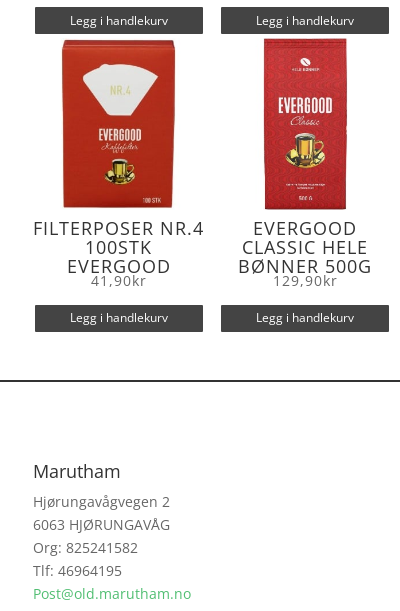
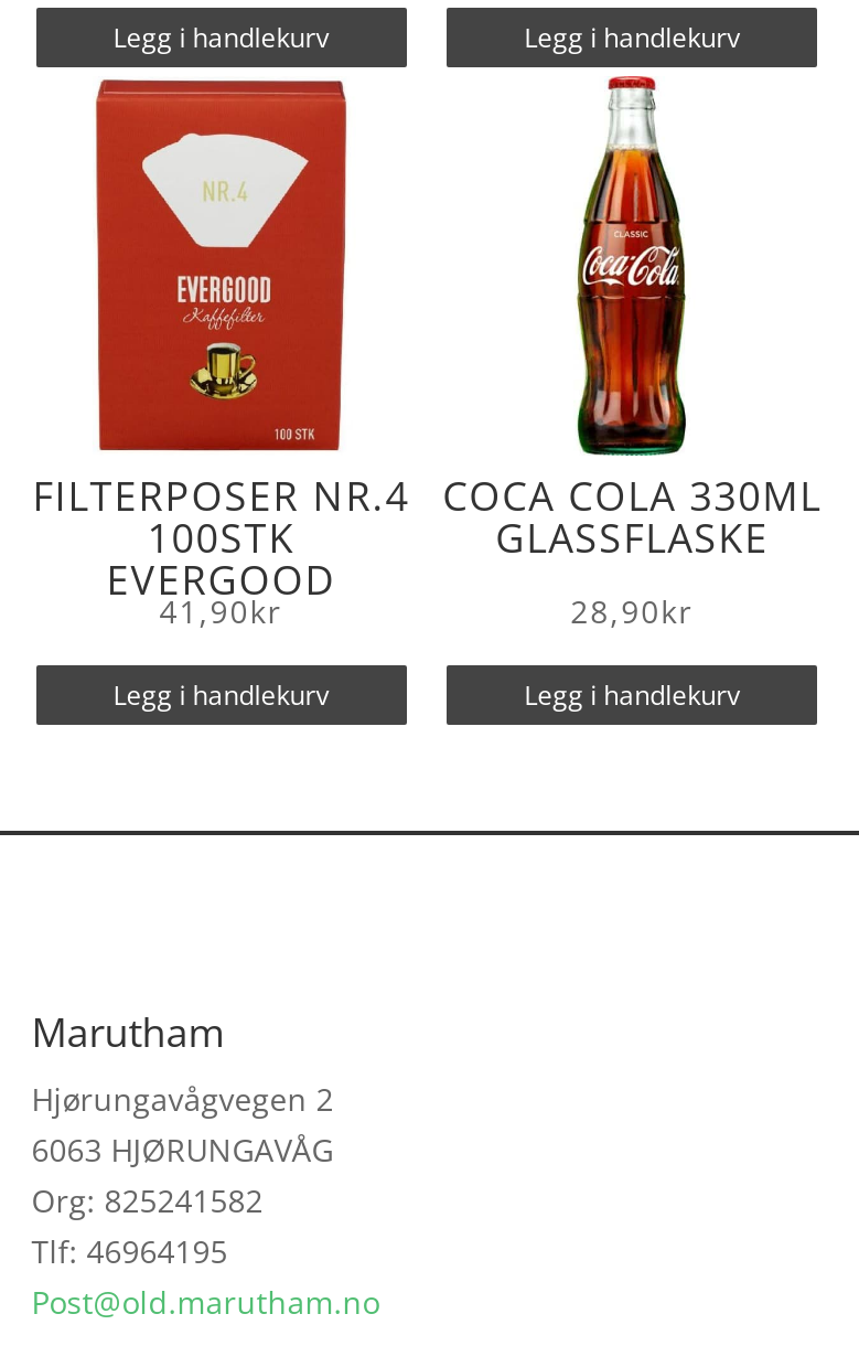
[238,37,372,290] [image] | EVERGOOD | CLASSIC HELE | BØNNER 500G | 129,90kr -> [443,76,822,632] [image] | COCA COLA 330ML | GLASSFLASKE | 28,90kr

